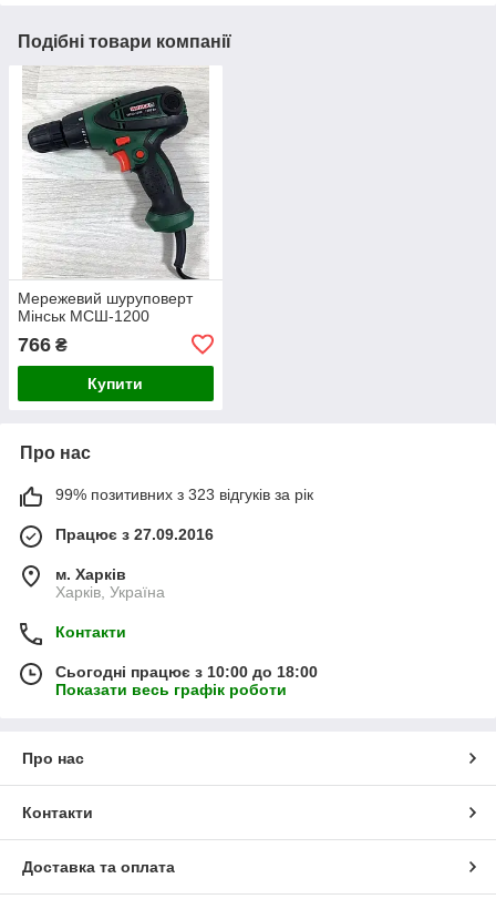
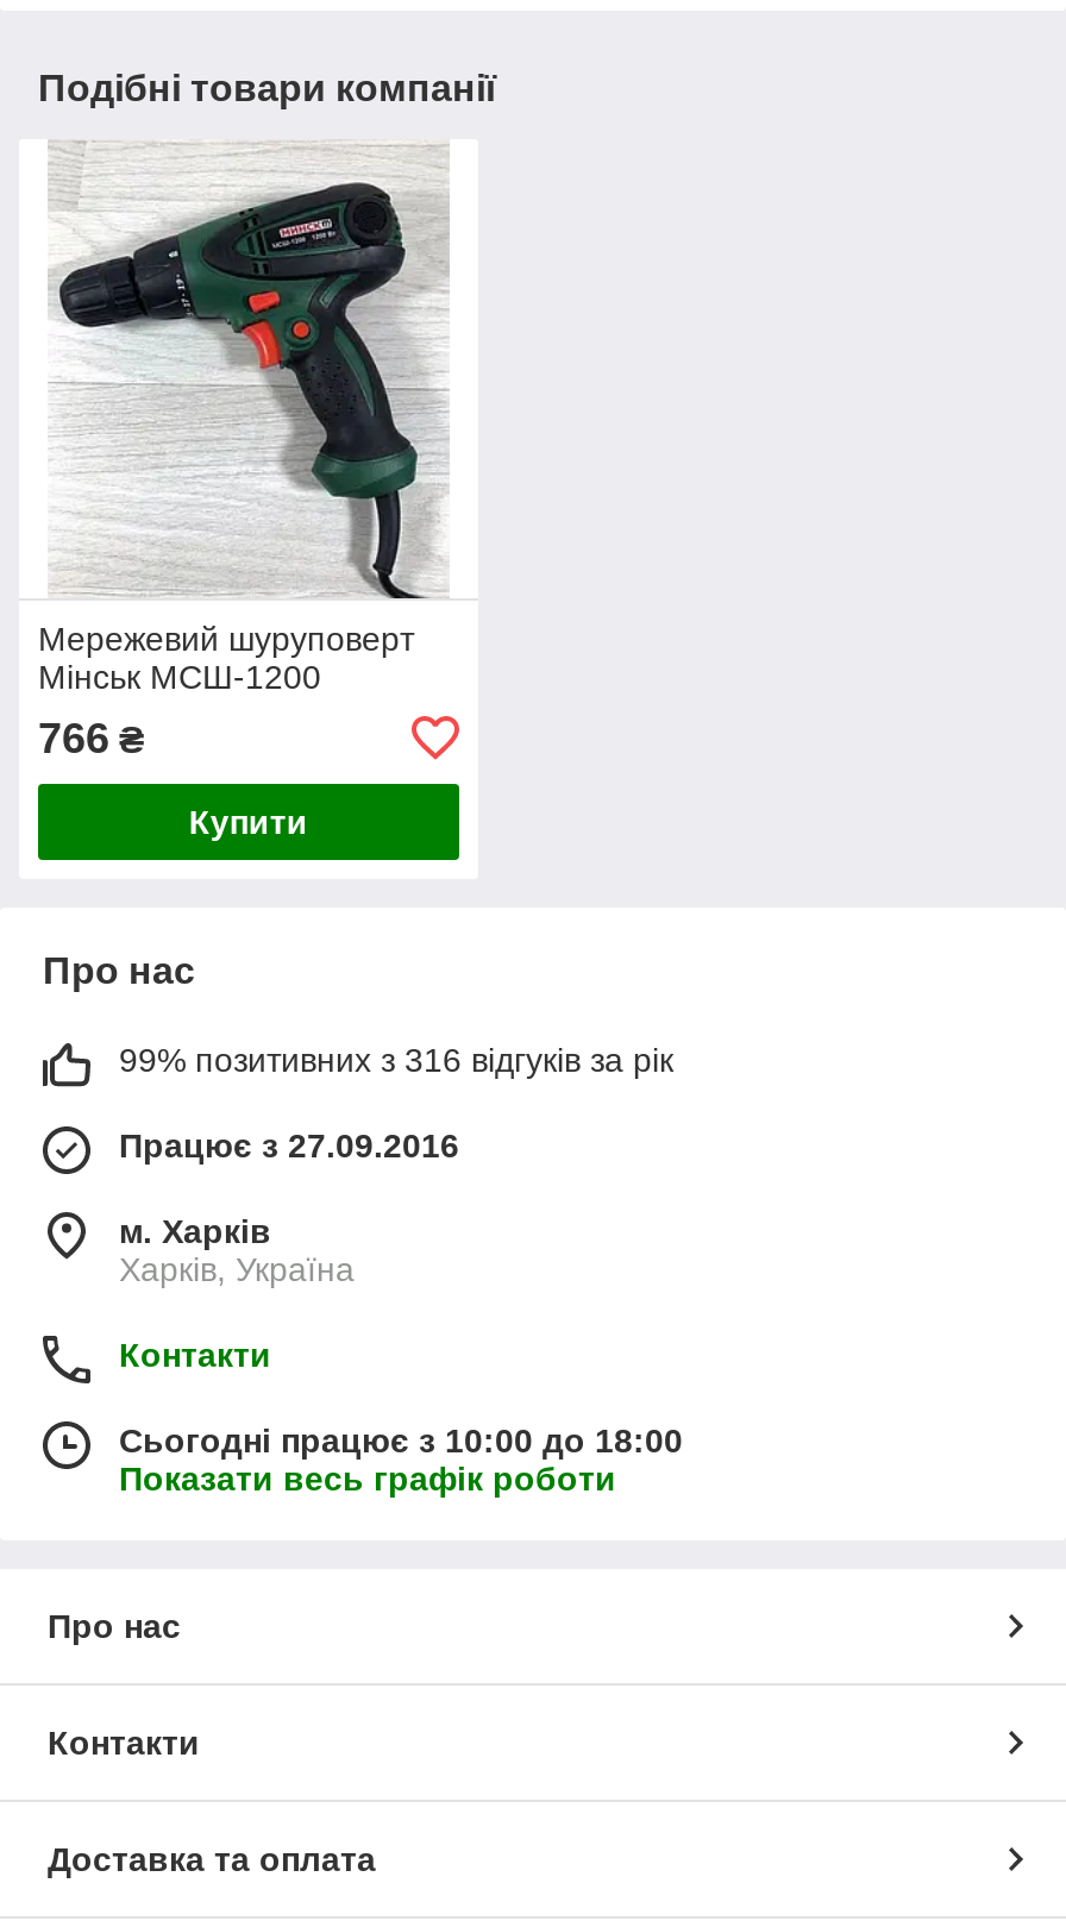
[55,485,313,503] 99% позитивних з 323 відгуків за рік -> [119,1040,673,1078] 99% позитивних з 316 відгуків за рік

